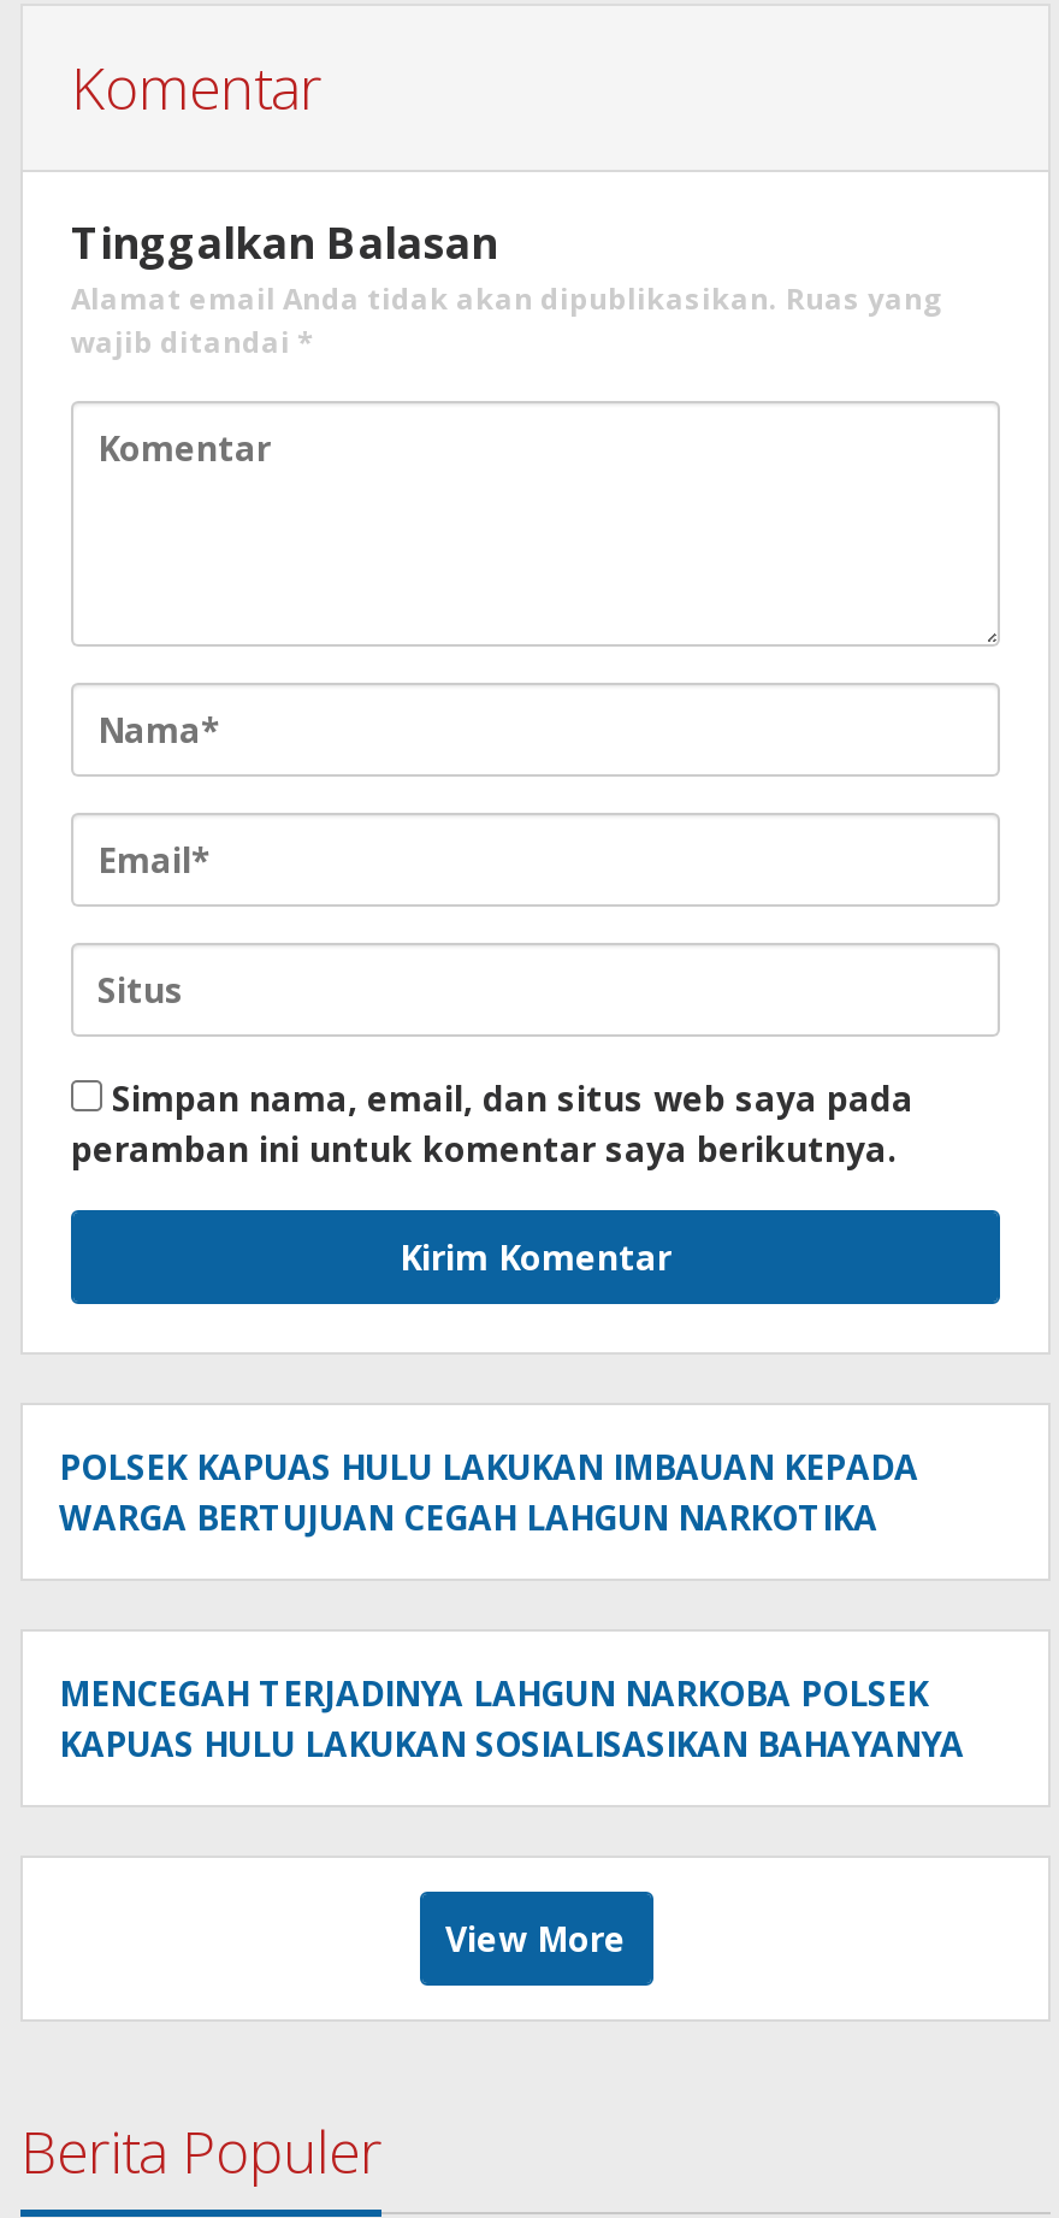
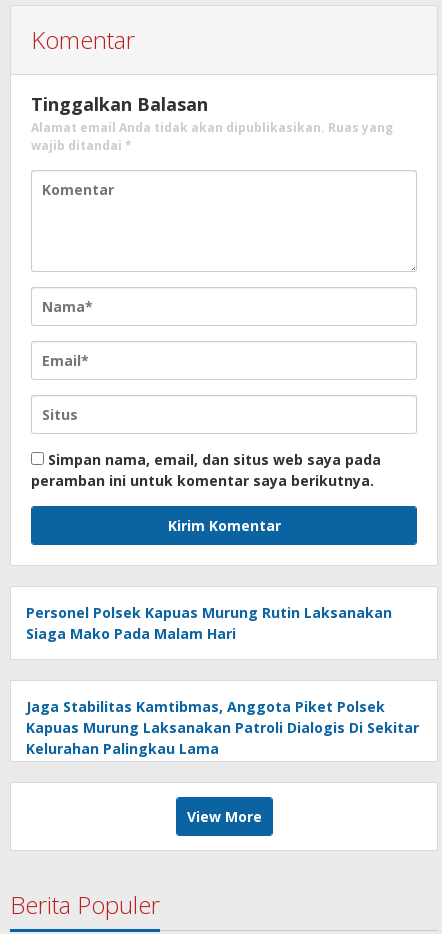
[59,1444,918,1540] POLSEK KAPUAS HULU LAKUKAN IMBAUAN KEPADA | WARGA BERTUJUAN CEGAH LAHGUN NARKOTIKA -> [26,603,392,643] Personel Polsek Kapuas Murung Rutin Laksanakan | Siaga Mako Pada Malam Hari
[59,1670,964,1767] MENCEGAH TERJADINYA LAHGUN NARKOBA POLSEK | KAPUAS HULU LAKUKAN SOSIALISASIKAN BAHAYANYA -> [26,697,419,758] ‌Jaga Stabilitas Kamtibmas, Anggota Piket Polsek | Kapuas Murung Laksanakan Patroli Dialogis Di Sekitar | Kelurahan Palingkau Lama

